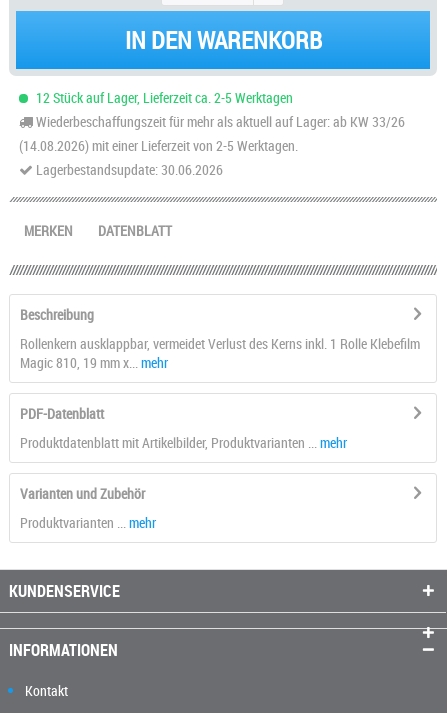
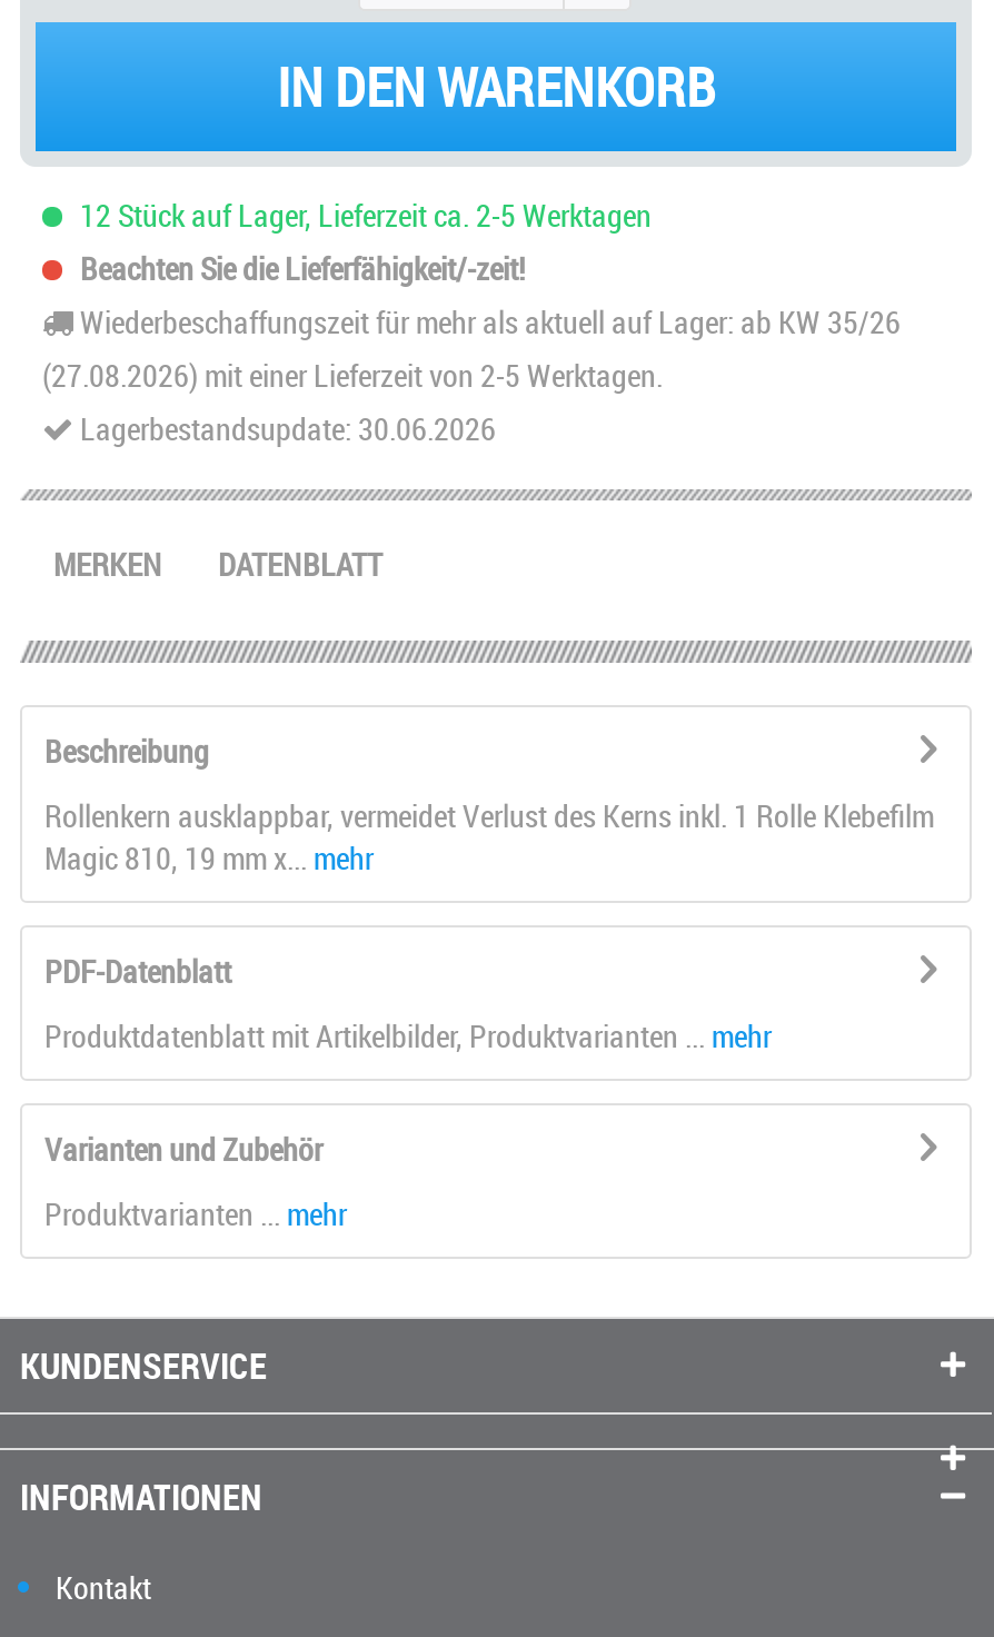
[19,112,405,155] Wiederbeschaffungszeit für mehr als aktuell auf Lager: ab KW 33/26 | (14.08.2026) mit einer Lieferzeit von 2-5 Werktagen. -> [42,246,901,395] Beachten Sie die Lieferfähigkeit/-zeit! | Wiederbeschaffungszeit für mehr als aktuell auf Lager: ab KW 35/26 | (27.08.2026) mit einer Lieferzeit von 2-5 Werktagen.

